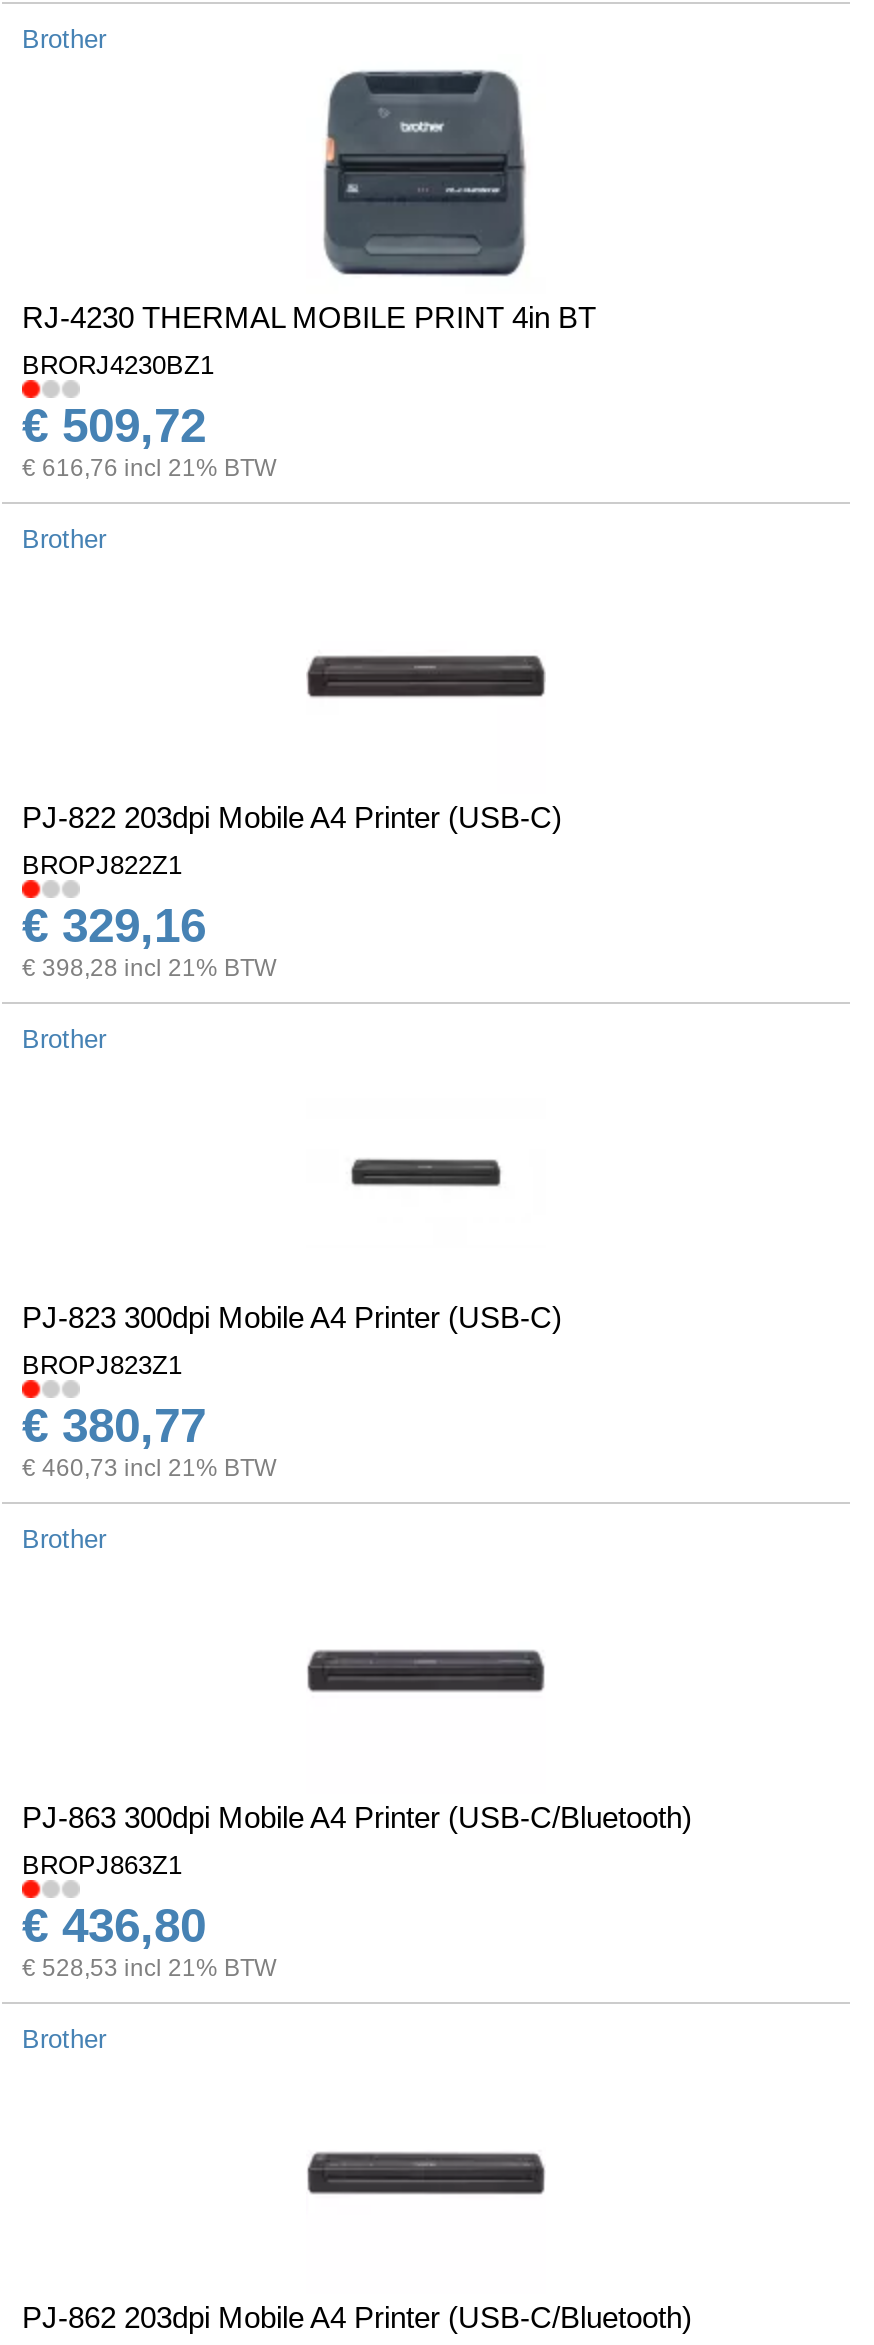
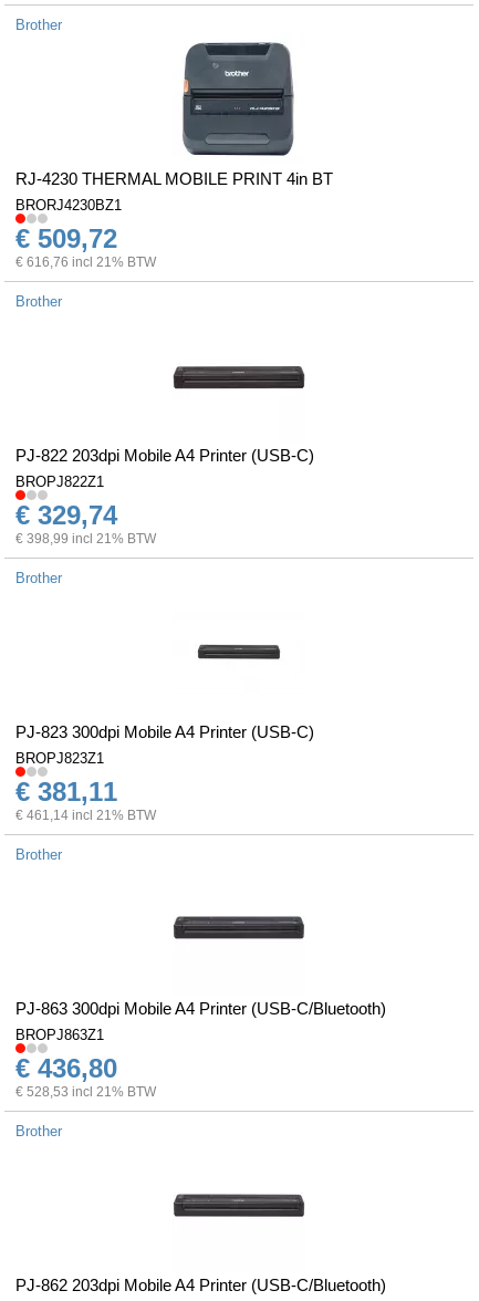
[22,898,206,952] € 329,16 -> [15,500,117,530] € 329,74
[22,954,276,982] € 398,28 incl 21% BTW -> [15,531,156,547] € 398,99 incl 21% BTW
[22,1398,206,1452] € 380,77 -> [15,777,117,806] € 381,11
[22,1454,276,1482] € 460,73 incl 21% BTW -> [15,808,156,823] € 461,14 incl 21% BTW

